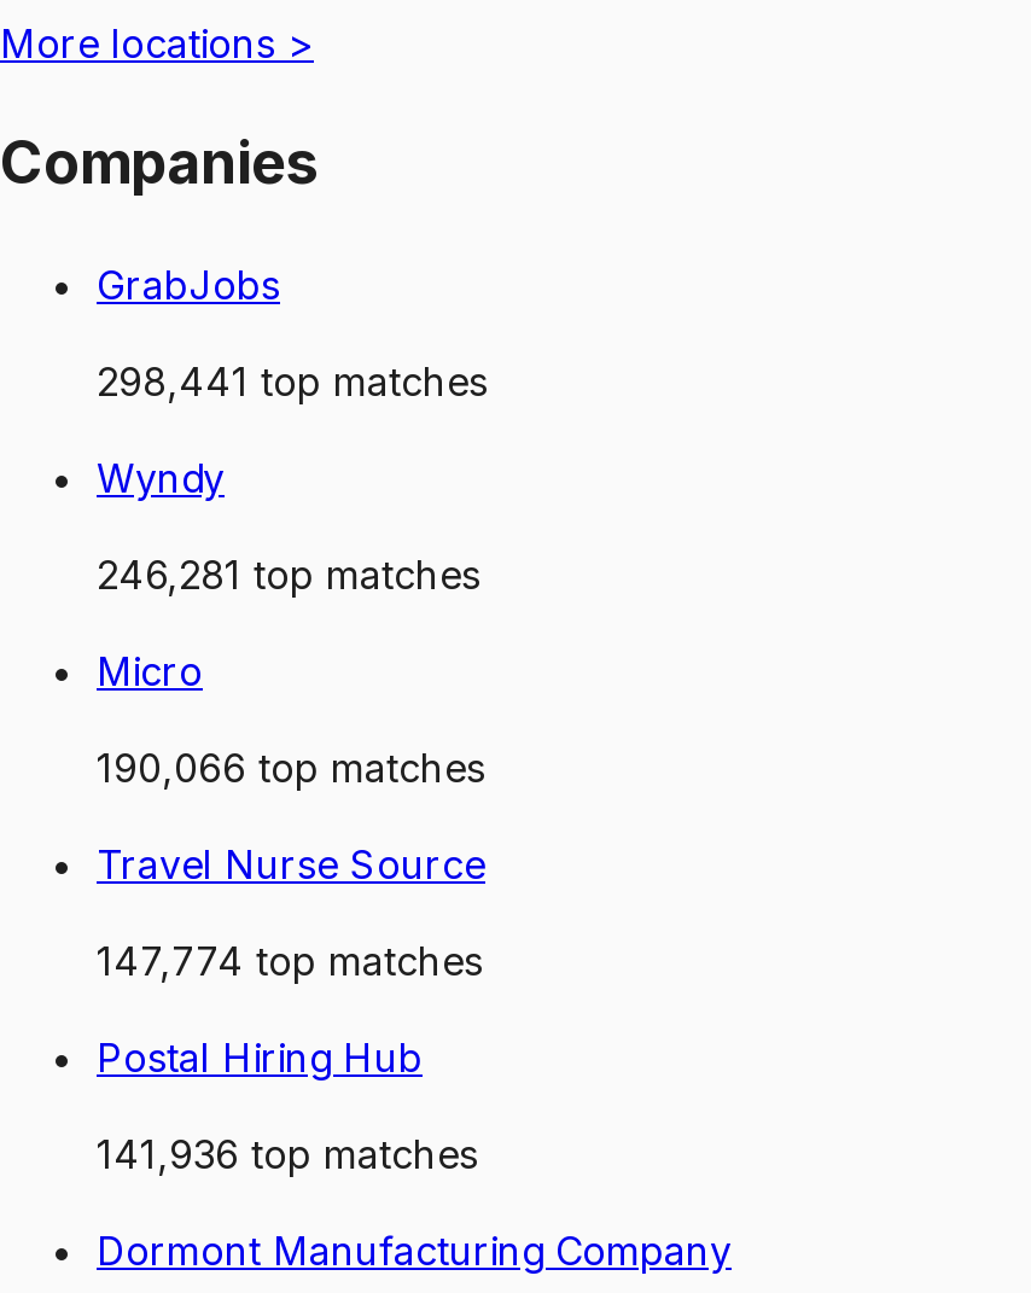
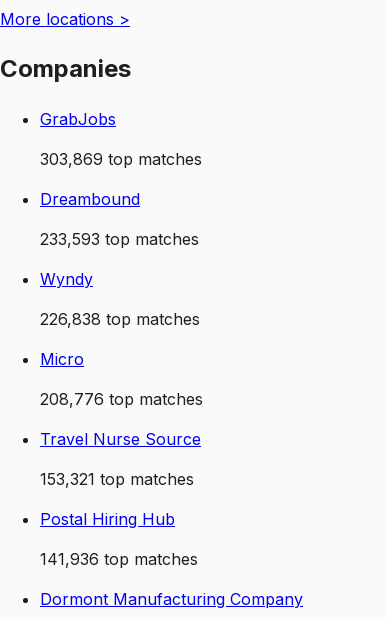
[97,357,488,405] 298,441 top matches -> [40,149,202,249] 303,869 top matches | Dreambound | 233,593 top matches
[97,550,480,599] 246,281 top matches -> [40,309,200,329] 226,838 top matches
[97,743,485,792] 190,066 top matches -> [40,389,203,409] 208,776 top matches
[97,937,483,985] 147,774 top matches -> [40,469,194,489] 153,321 top matches

